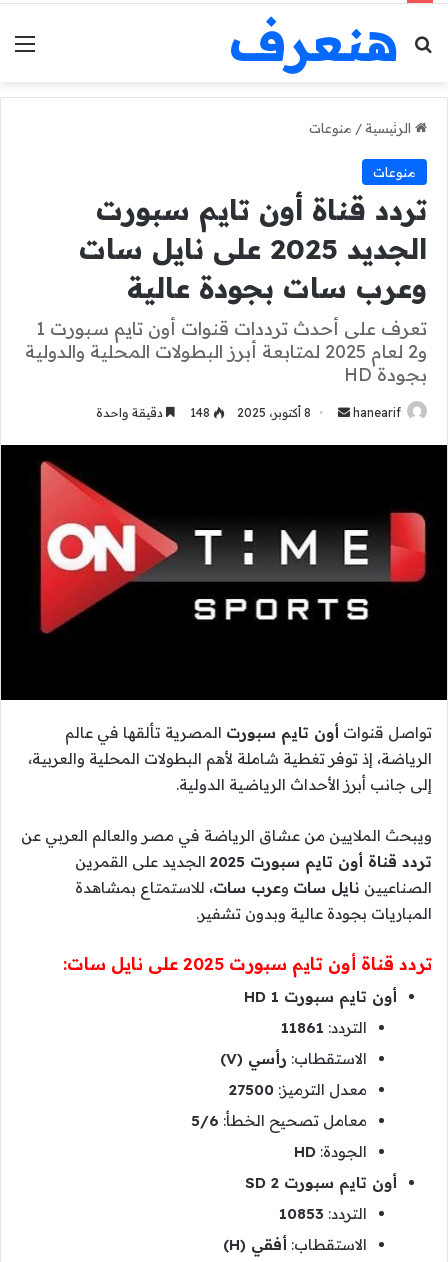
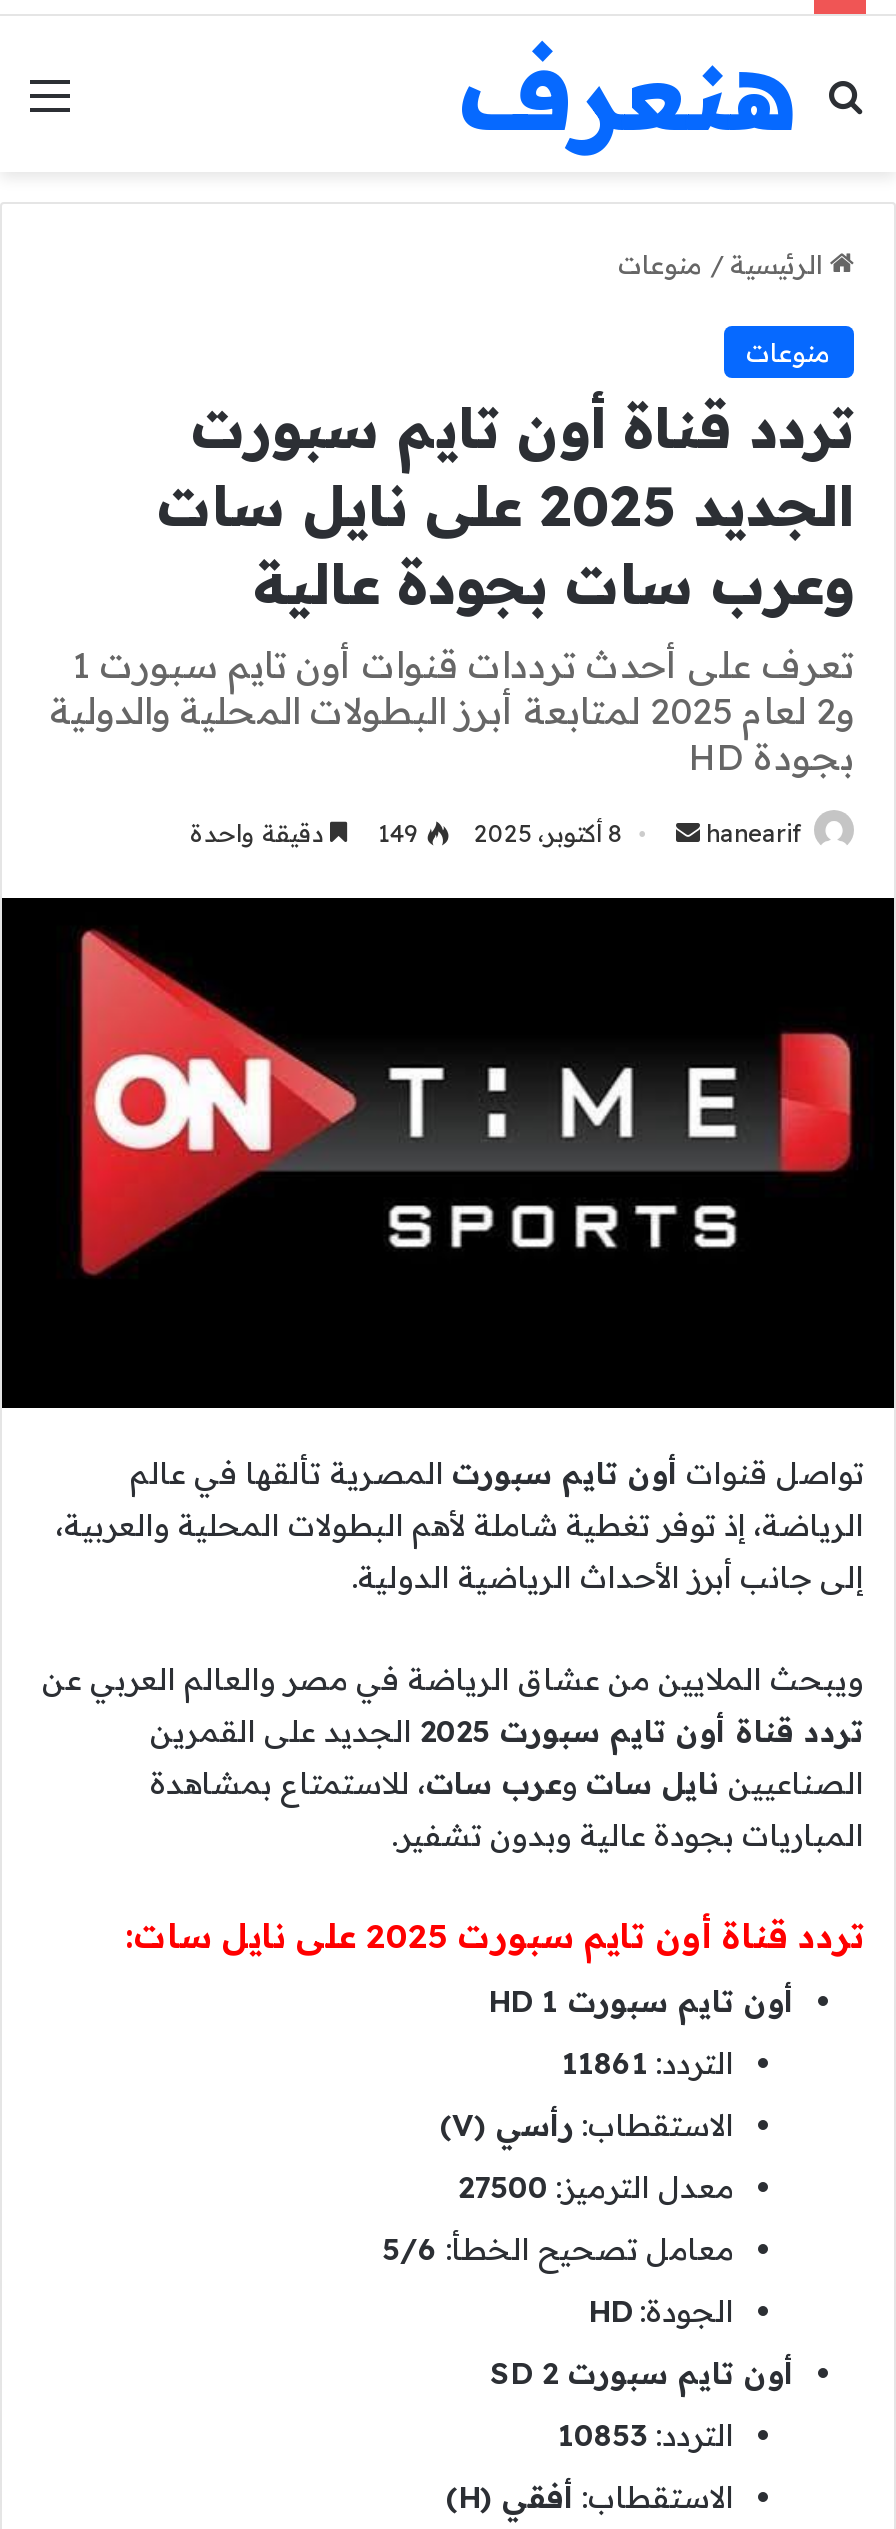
[96,405,210,420] 148 دقيقة واحدة -> [190,818,420,848] 149 دقيقة واحدة

